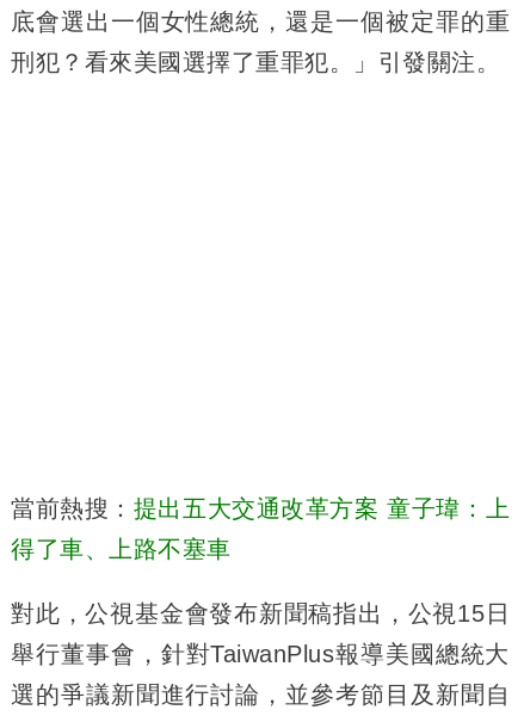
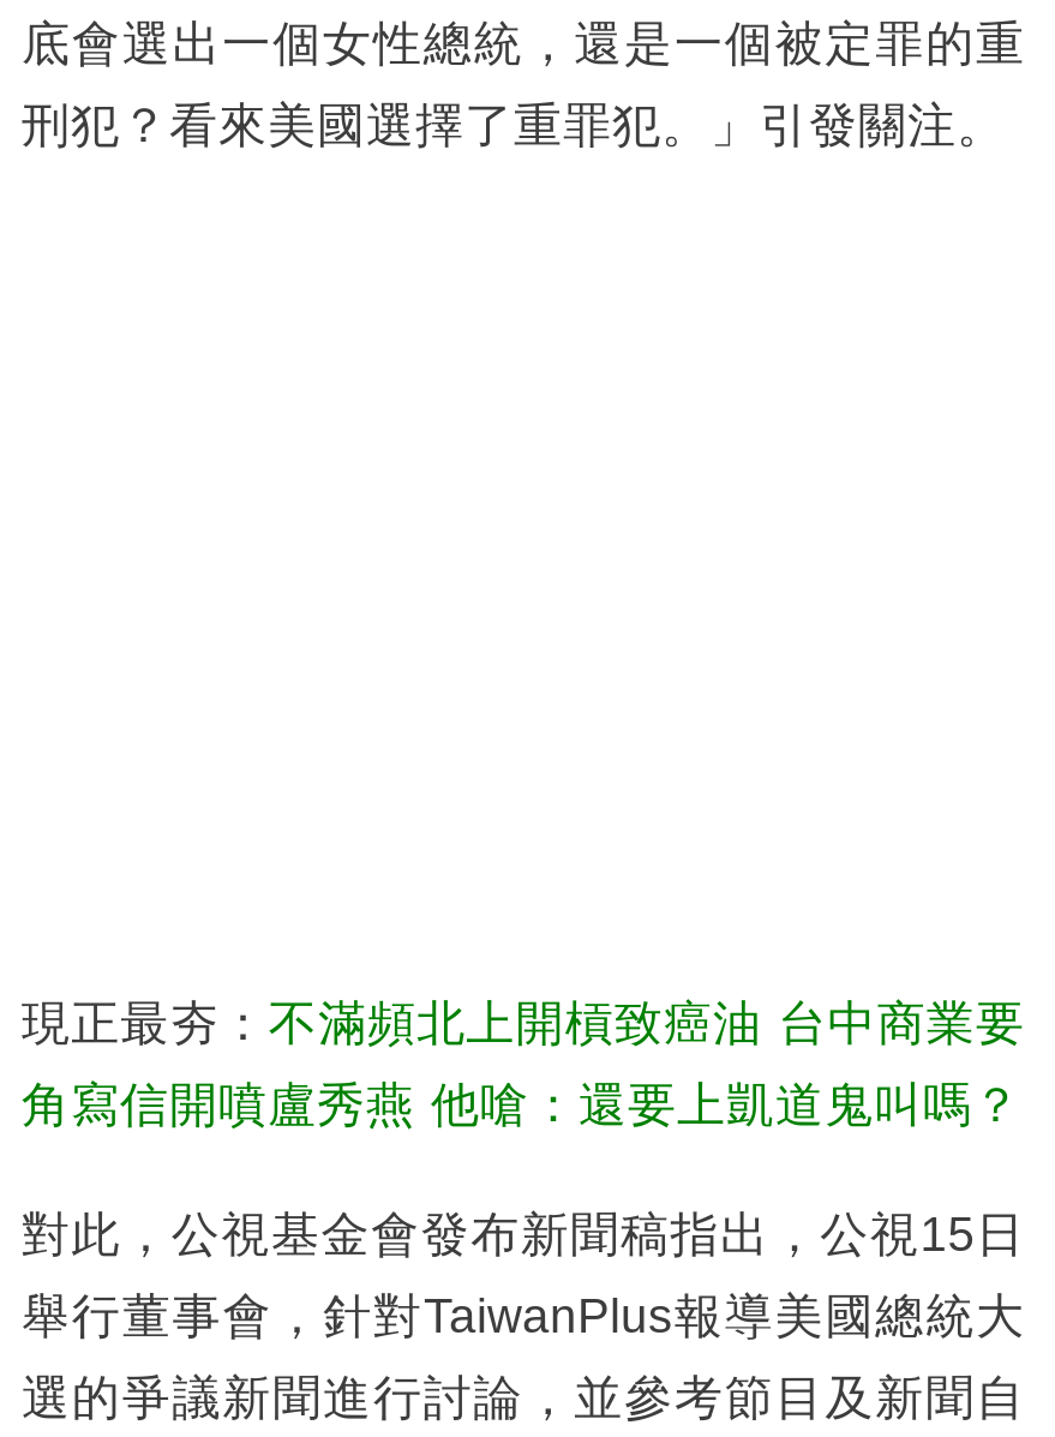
[11,495,510,521] 當前熱搜：提出五大交通改革方案 童子瑋：上 -> [22,996,1025,1049] 現正最夯：不滿頻北上開槓致癌油 台中商業要
[11,535,231,562] 得了車、上路不塞車 -> [22,1077,1021,1130] 角寫信開噴盧秀燕 他嗆：還要上凱道鬼叫嗎？

